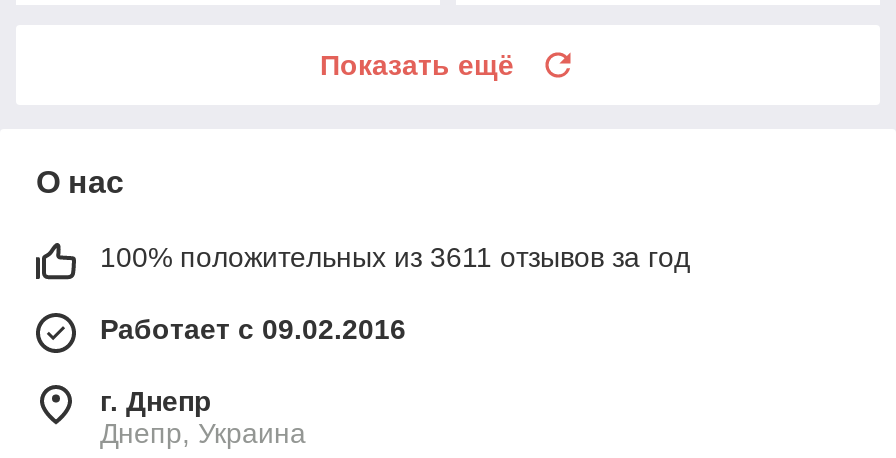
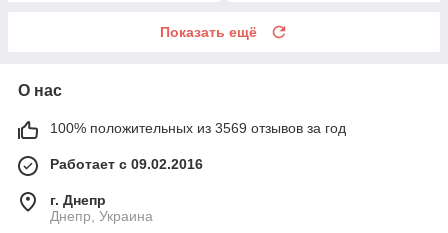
[100,240,690,272] 100% положительных из 3611 отзывов за год -> [50,119,346,135] 100% положительных из 3569 отзывов за год

